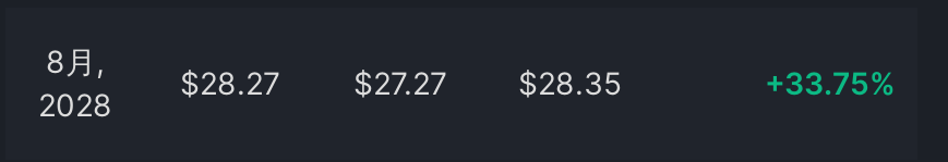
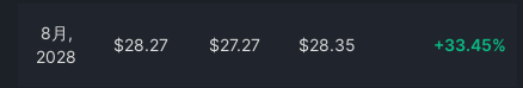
[765,63,896,100] +33.75% -> [433,34,506,54] +33.45%

